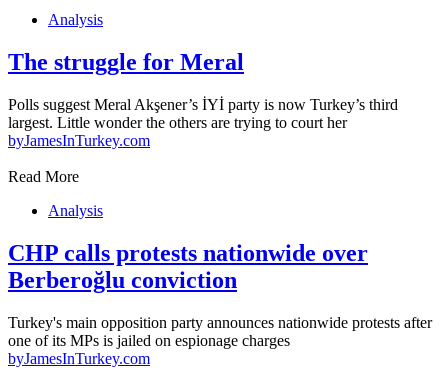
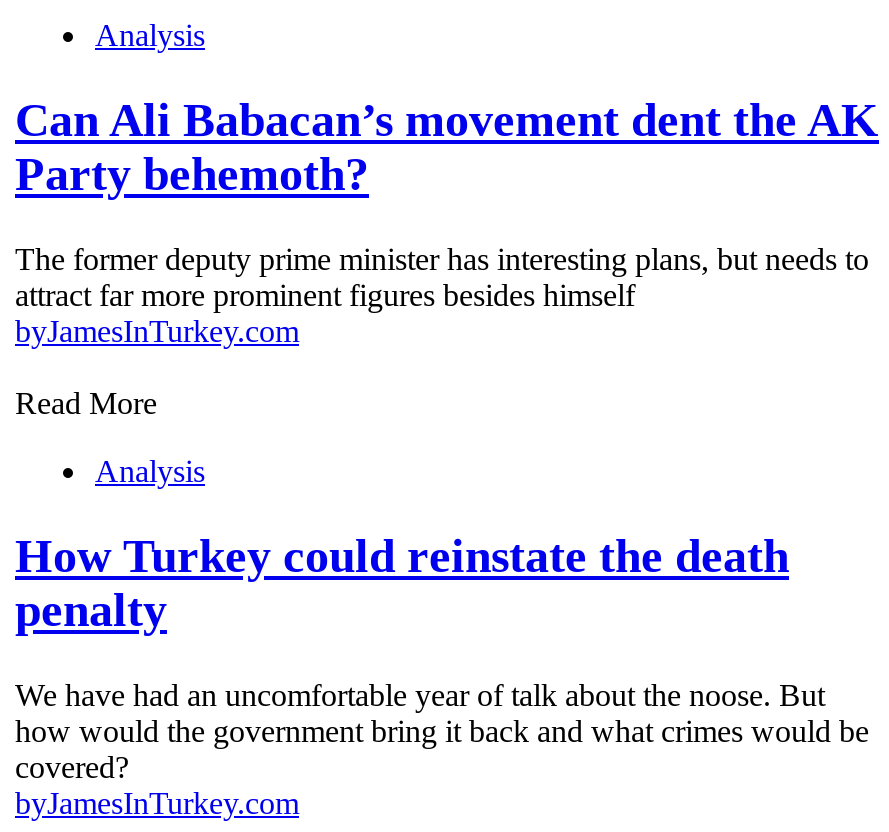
[8,49,244,75] The struggle for Meral -> [15,95,879,201] Can Ali Babacan’s movement dent the AK | Party behemoth?
[8,96,398,131] Polls suggest Meral Akşener’s İYİ party is now Turkey’s third | largest. Little wonder the others are trying to court her -> [15,242,869,312] The former deputy prime minister has interesting plans, but needs to | attract far more prominent figures besides himself
[8,240,368,293] CHP calls protests nationwide over | Berberoğlu conviction -> [15,530,789,636] How Turkey could reinstate the death | penalty
[8,314,432,349] Turkey's main opposition party announces nationwide protests after | one of its MPs is jailed on espionage charges -> [15,678,869,784] We have had an uncomfortable year of talk about the noose. But | how would the government bring it back and what crimes would be | covered?

